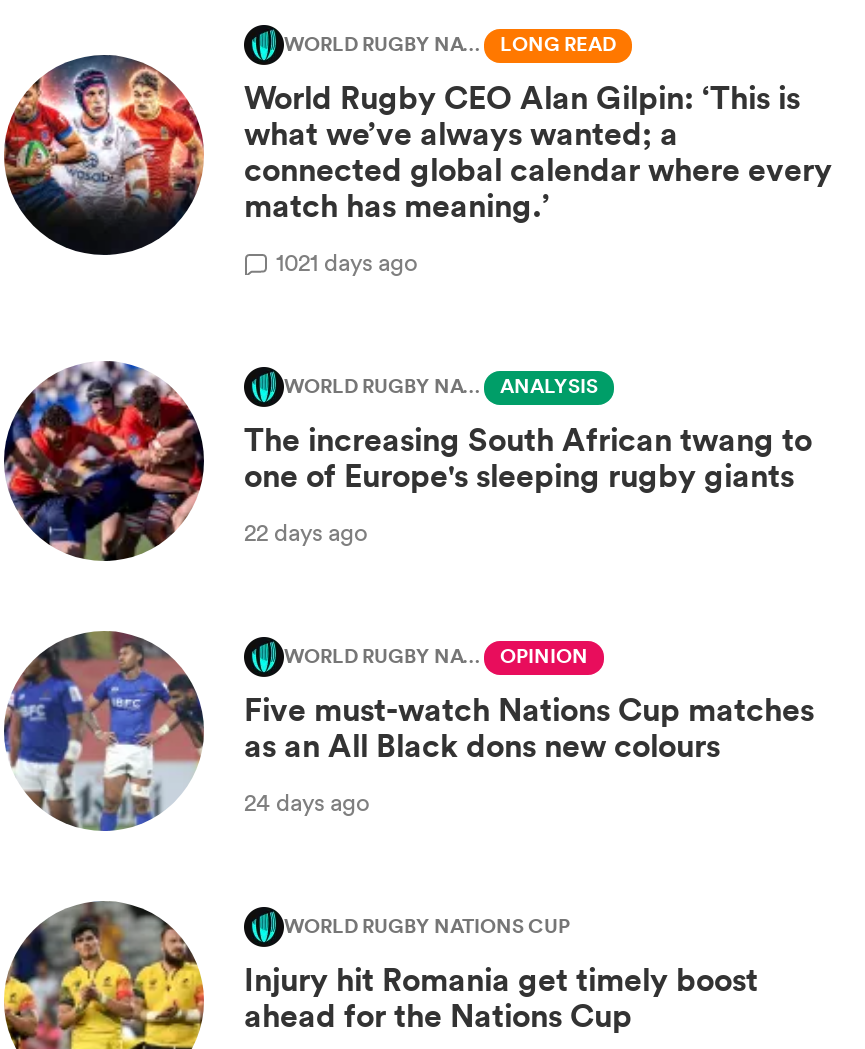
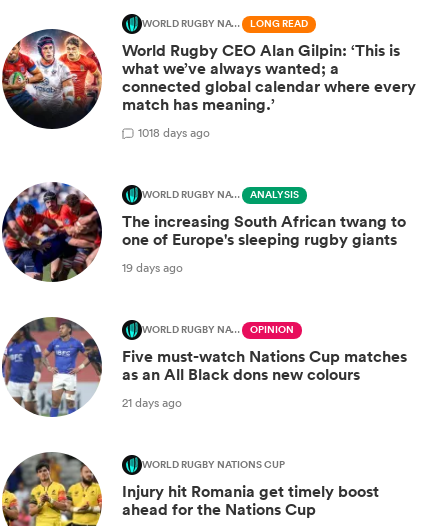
[276,244,418,278] 1021 days ago -> [138,124,210,141] 1018 days ago
[244,514,368,548] 22 days ago -> [122,259,183,276] 19 days ago
[244,784,370,818] 24 days ago -> [122,394,182,411] 21 days ago

